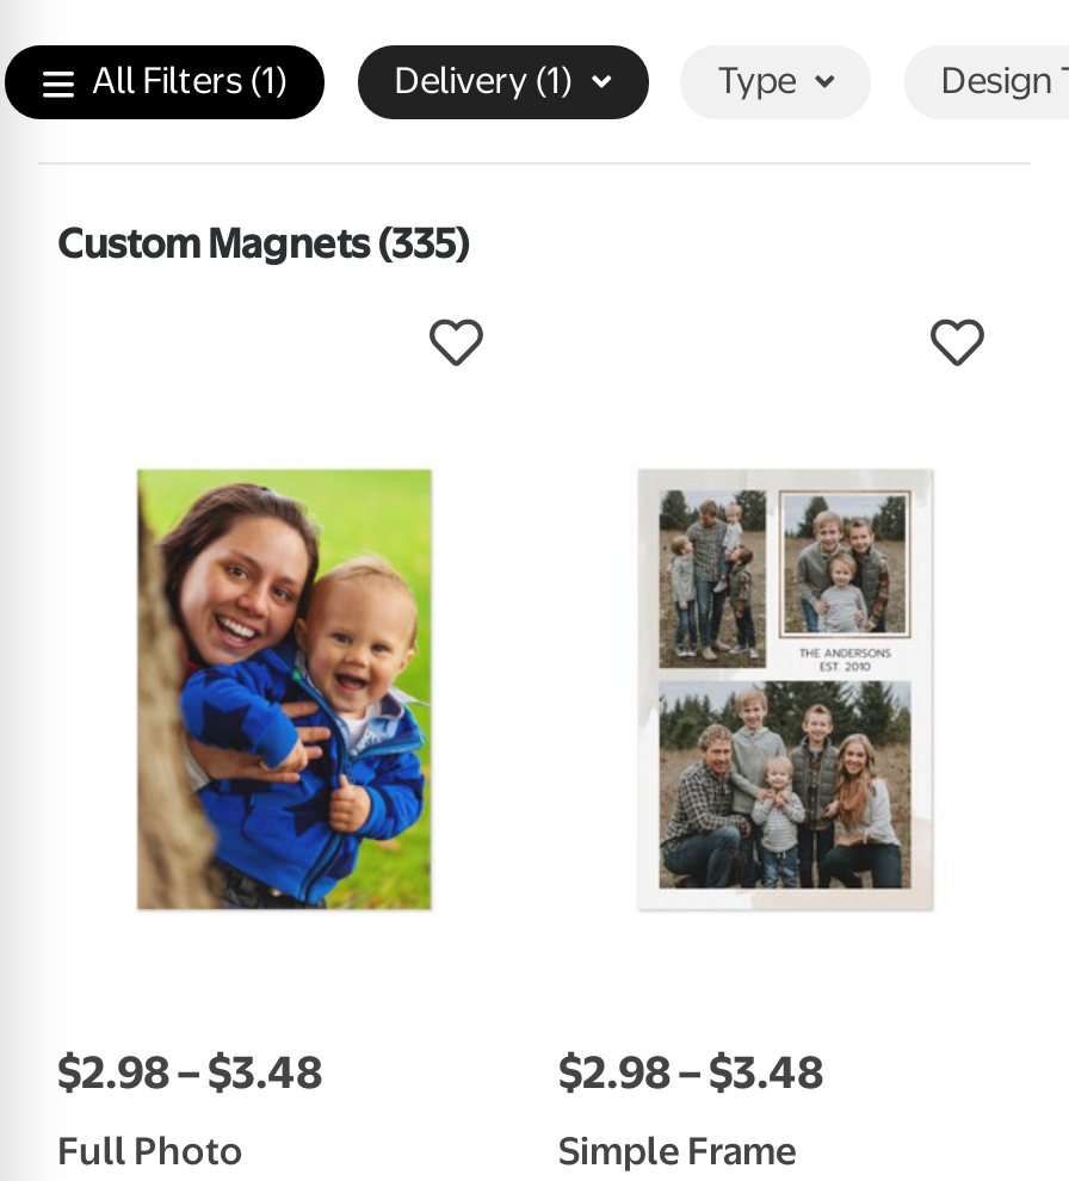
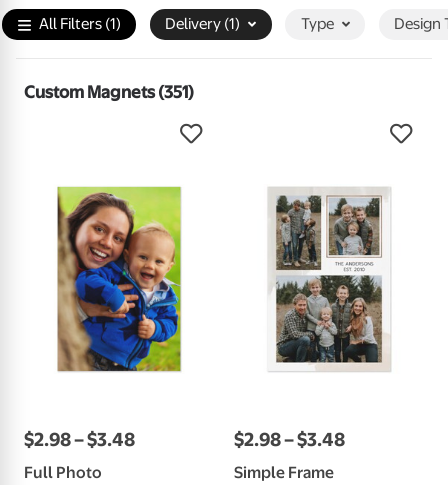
[57,220,470,268] Custom Magnets (335) -> [24,82,194,102] Custom Magnets (351)

